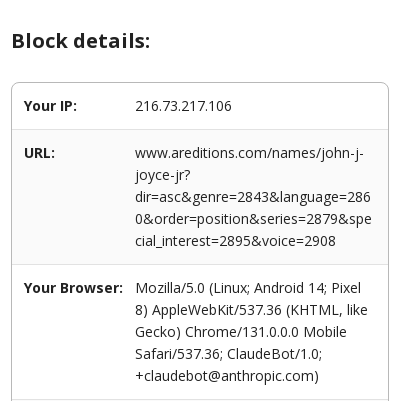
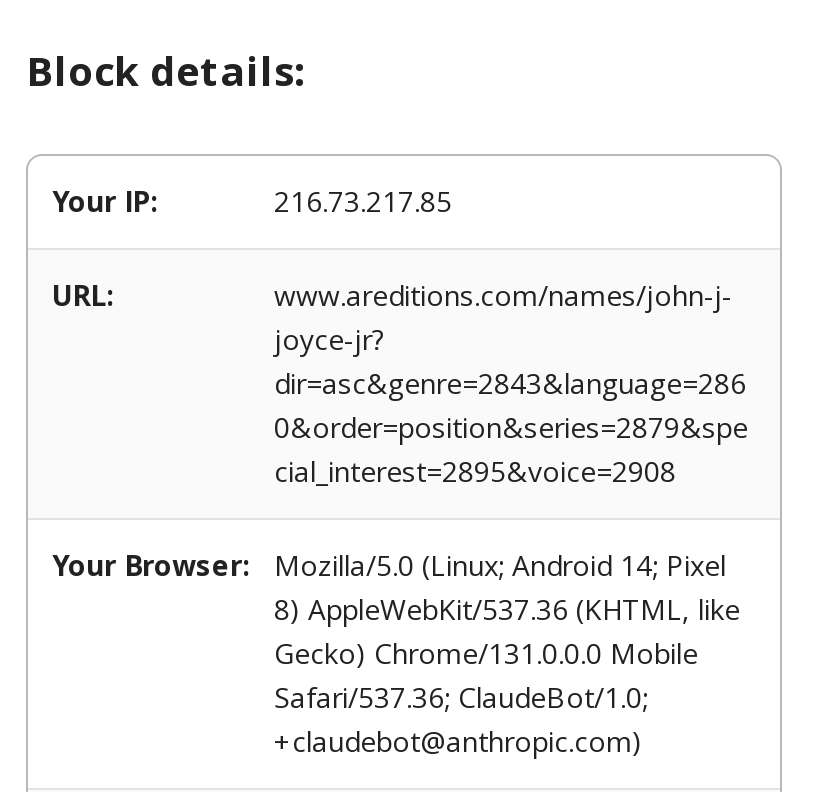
[135,96,232,115] 216.73.217.106 -> [274,182,452,220] 216.73.217.85

